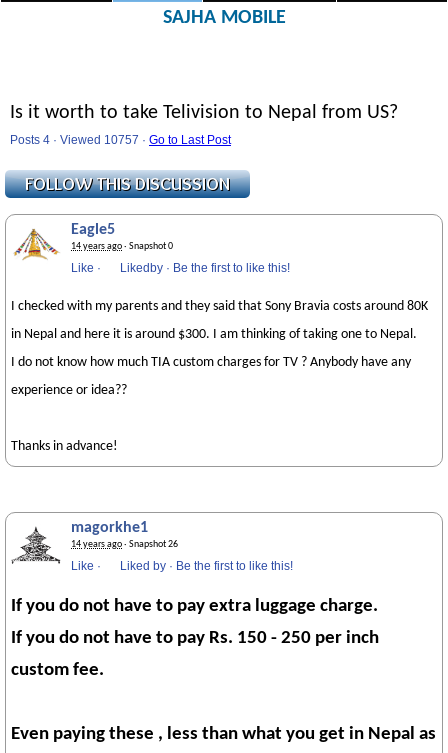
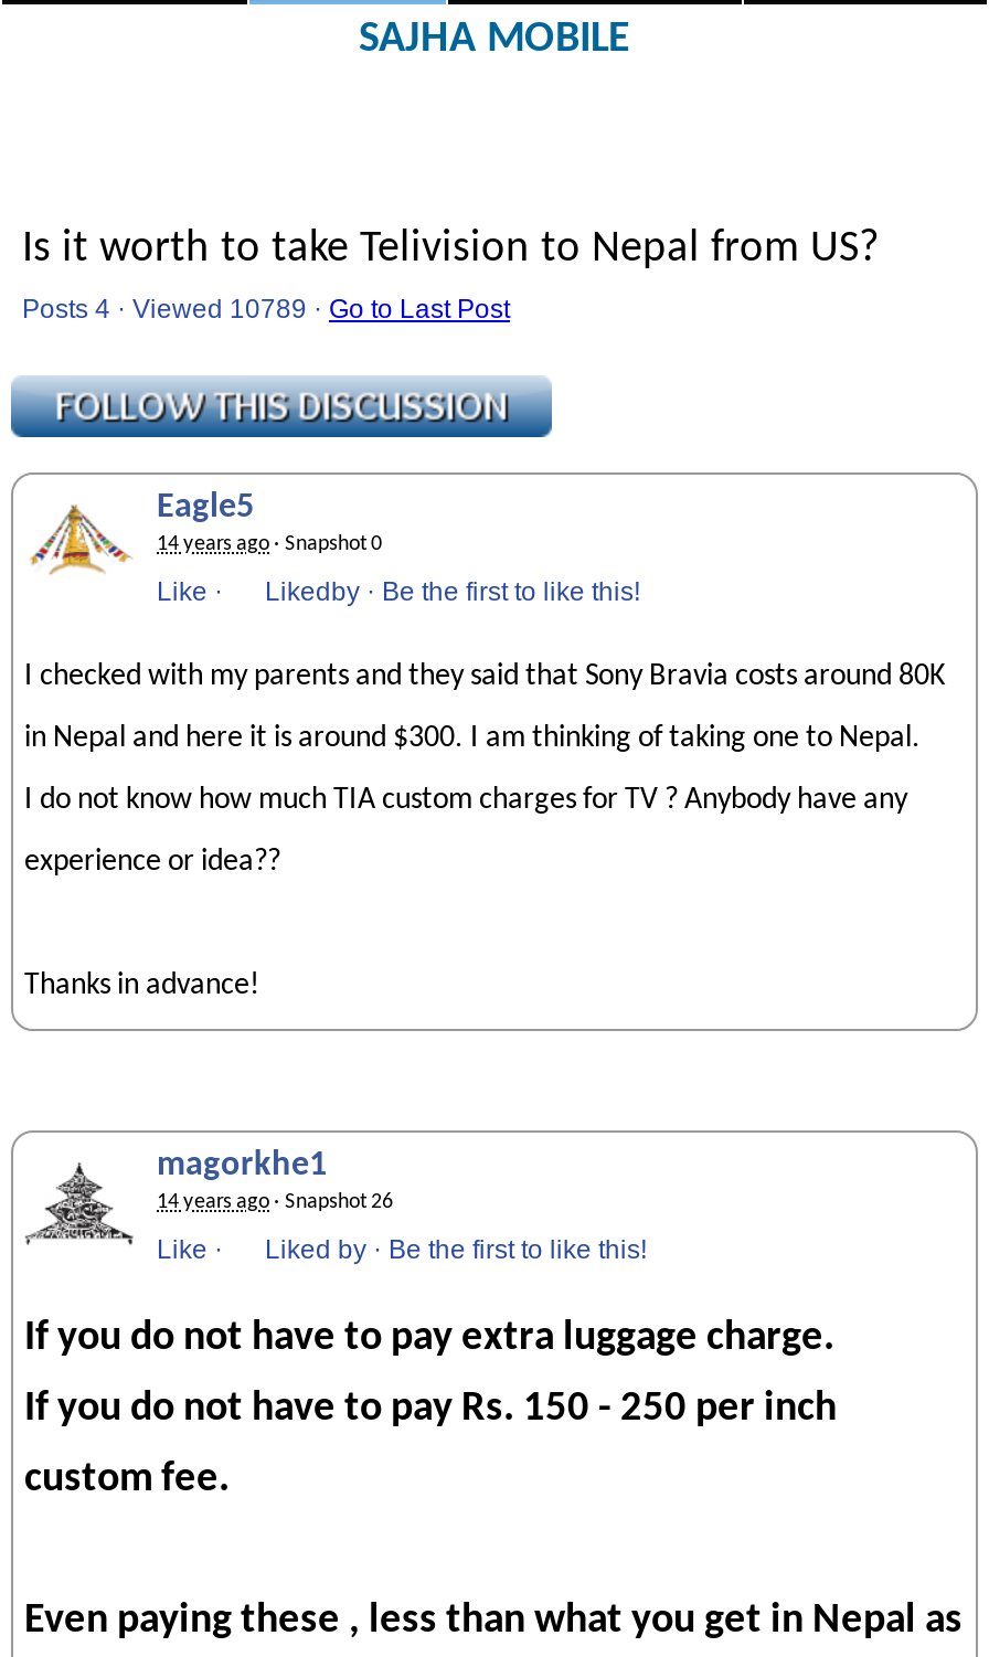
[10,133,231,147] Posts 4 · Viewed 10757 · Go to Last Post -> [22,294,510,325] Posts 4 · Viewed 10789 · Go to Last Post

